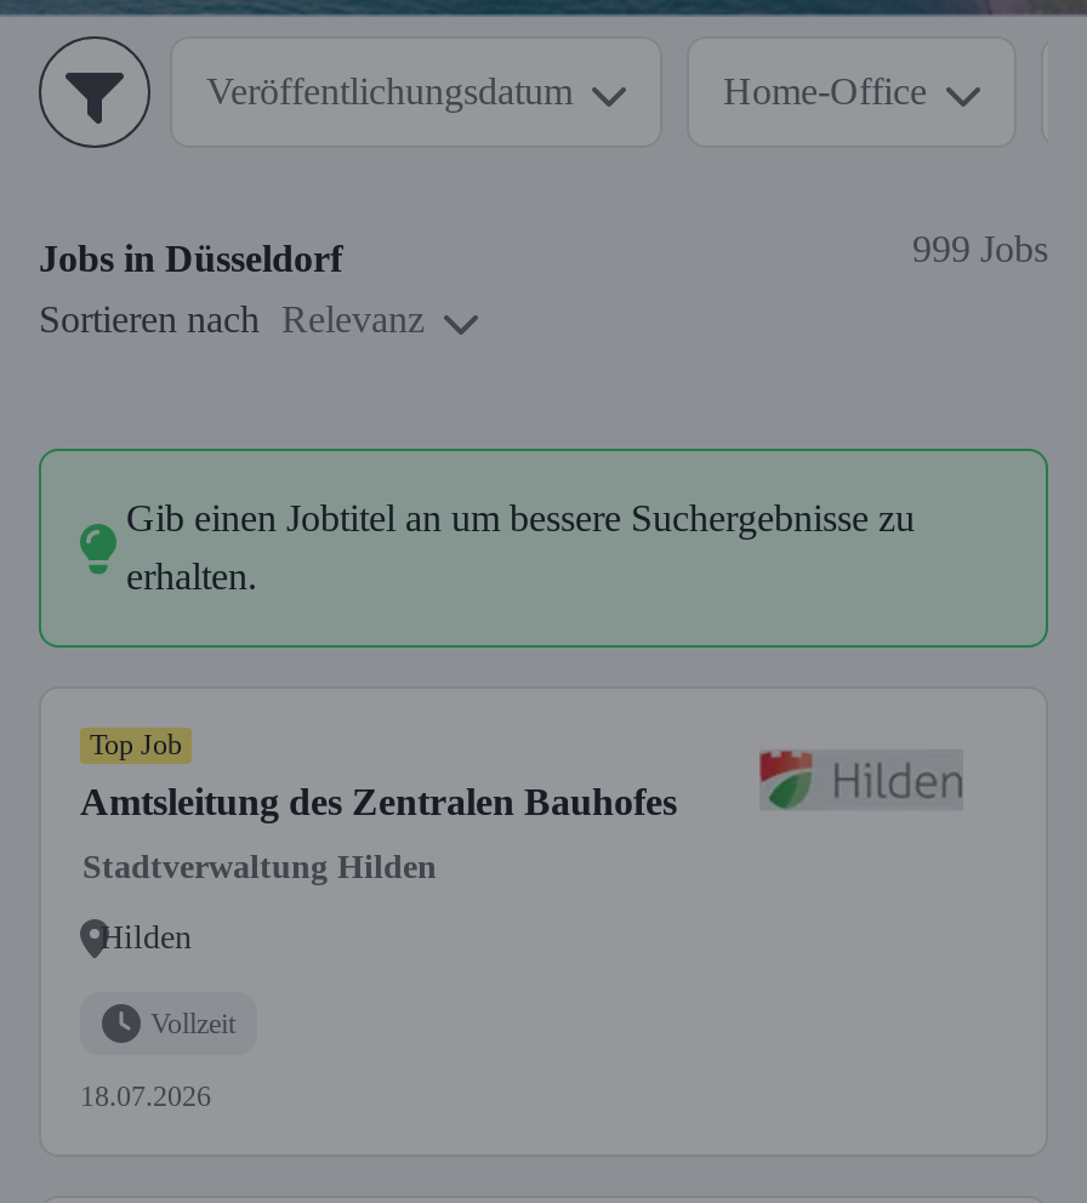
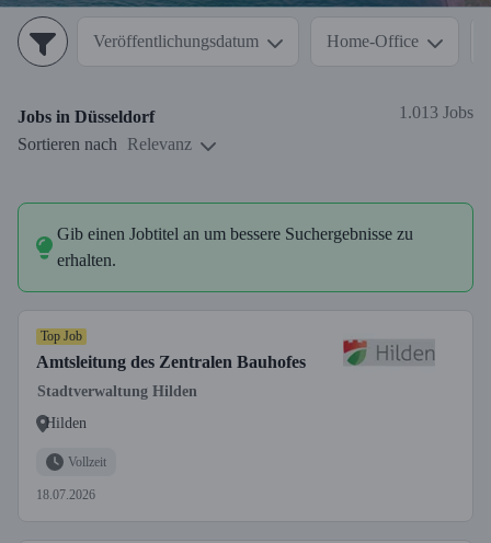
[912,228,1048,269] 999 Jobs -> [399,103,473,122] 1.013 Jobs

